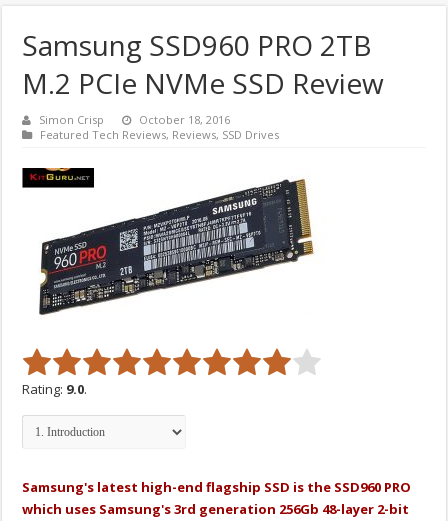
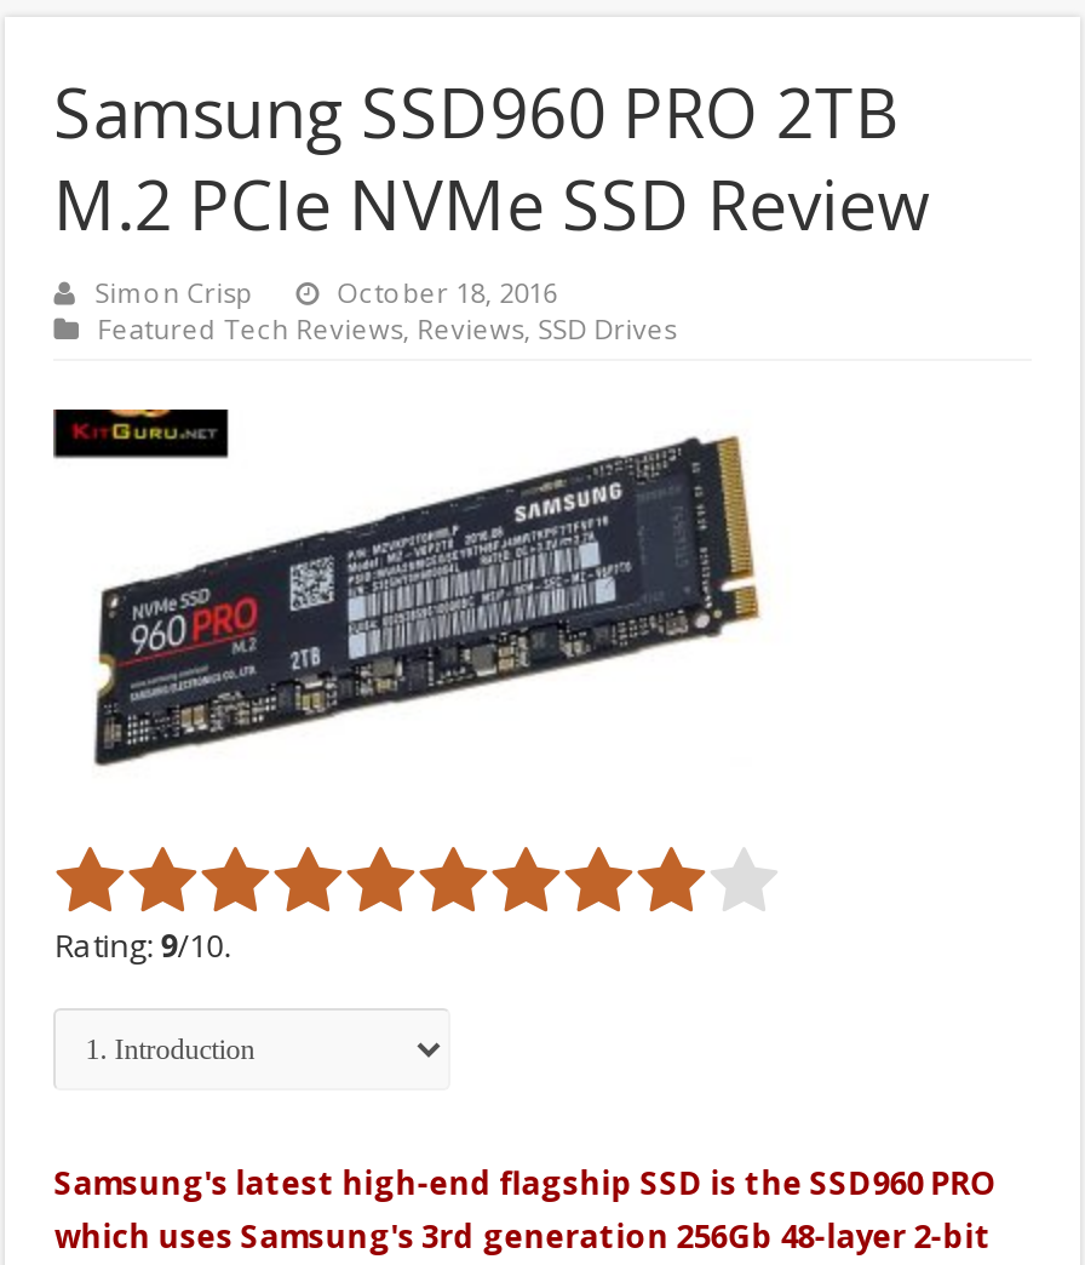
[22,380,87,398] Rating: 9.0. -> [54,924,231,968] Rating: 9/10.

